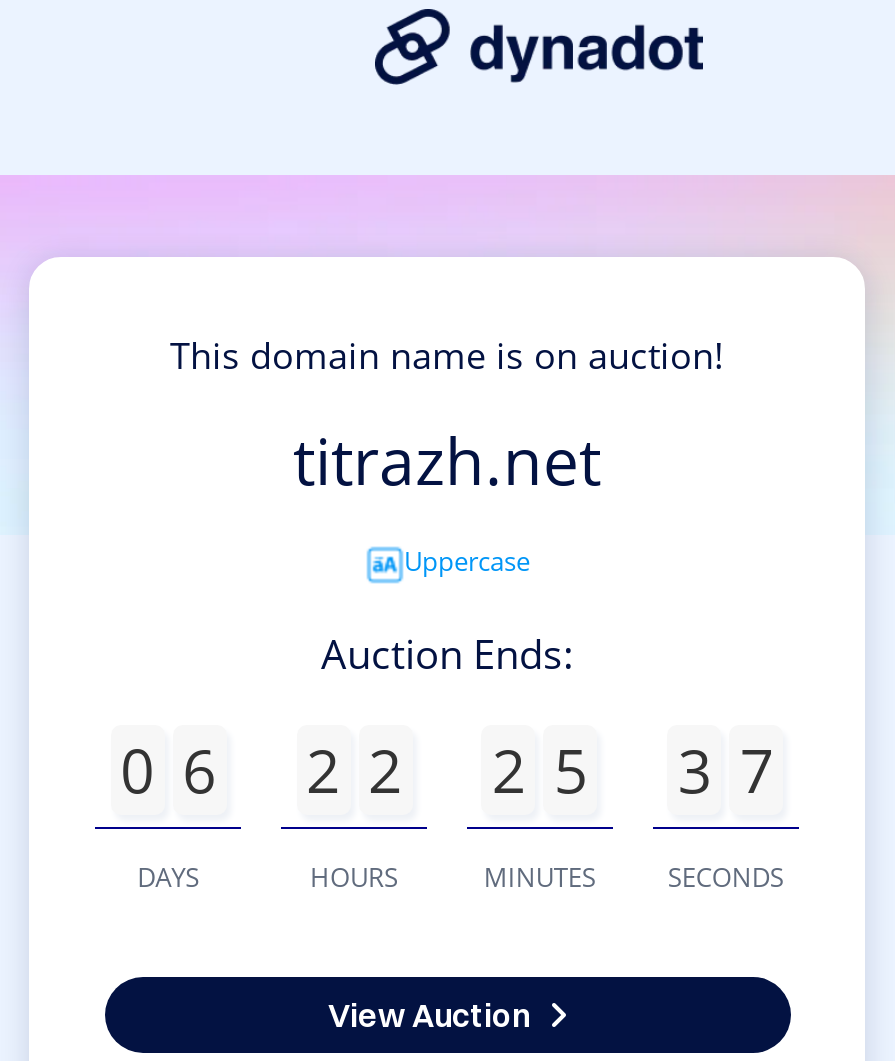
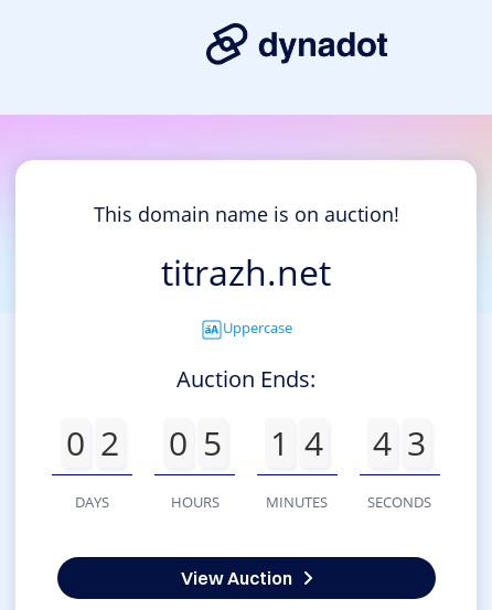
[120,729,216,811] 0 6 -> [66,420,119,465] 0 2
[306,729,402,811] 2 2 -> [168,420,221,465] 0 5
[492,729,588,811] 2 5 -> [271,420,324,465] 1 4
[678,729,774,811] 3 7 -> [373,420,426,465] 4 3

